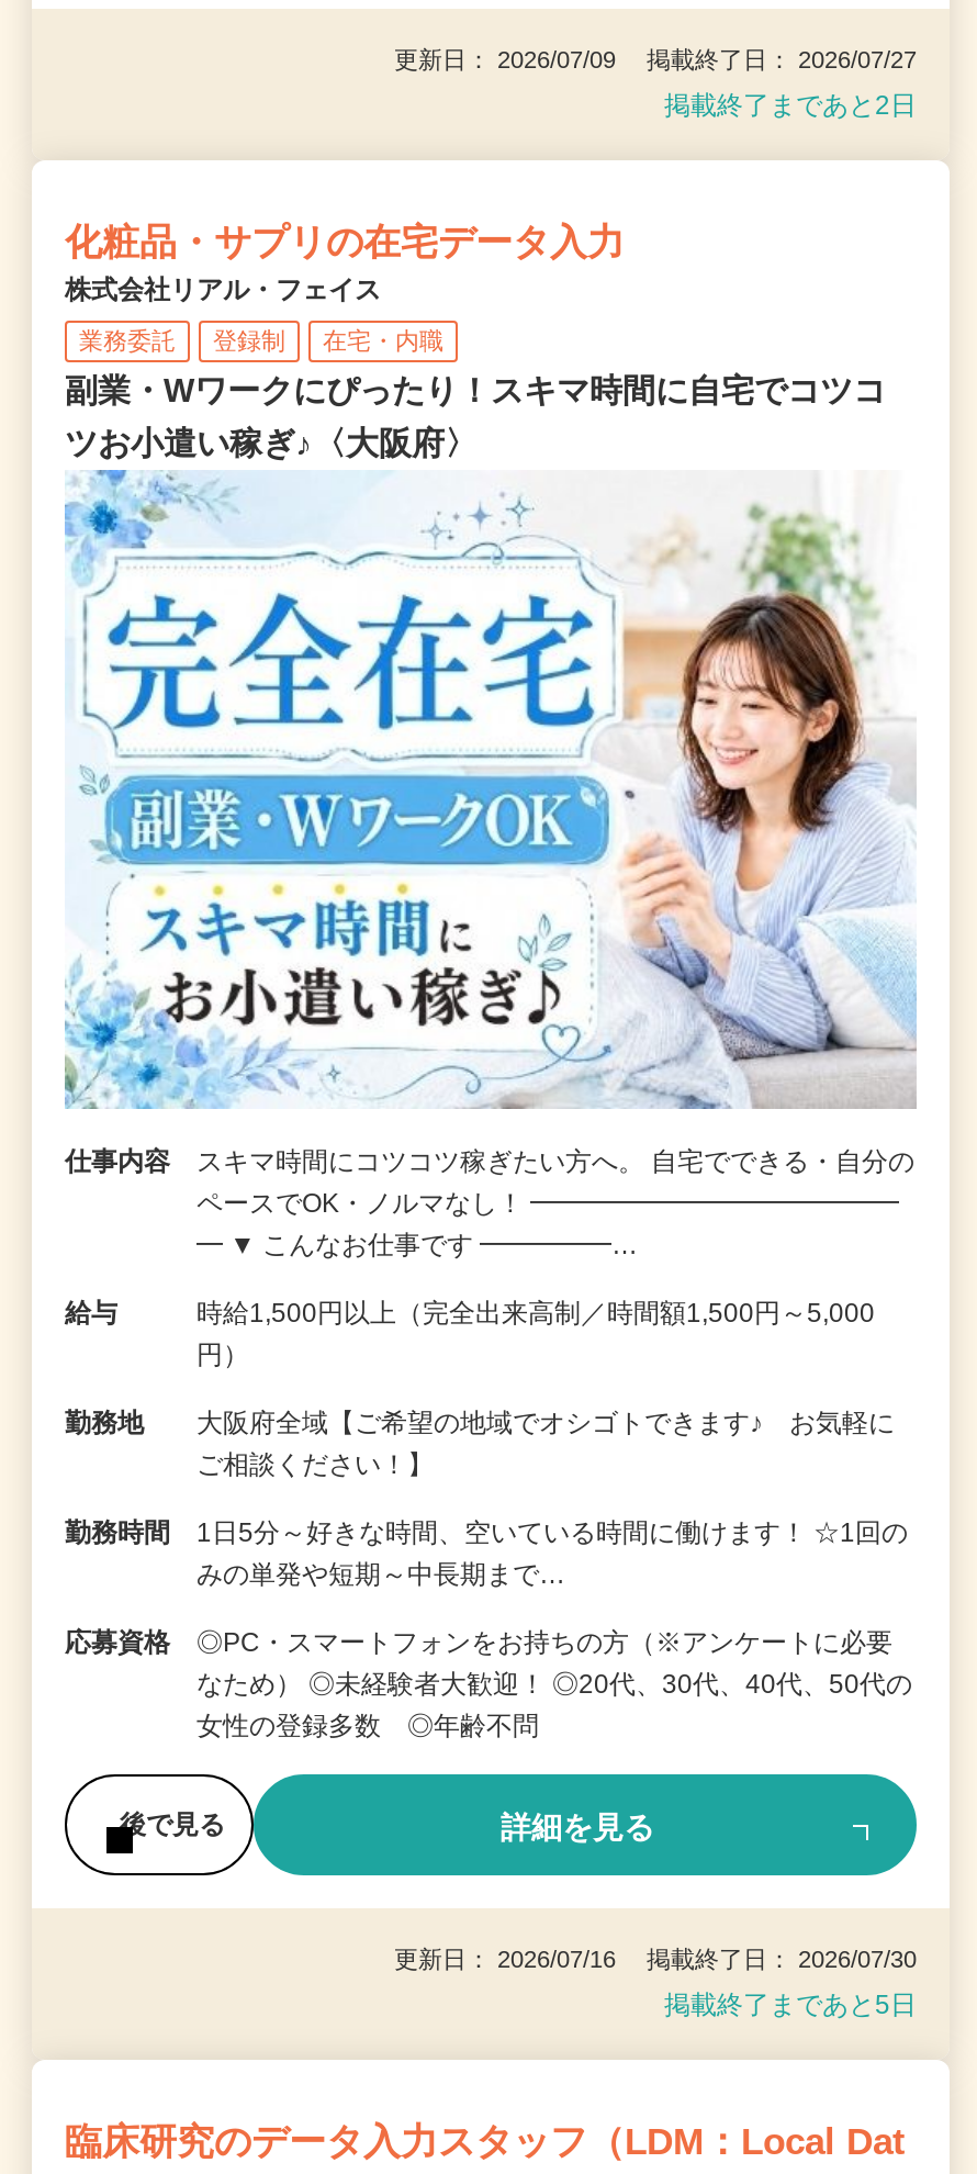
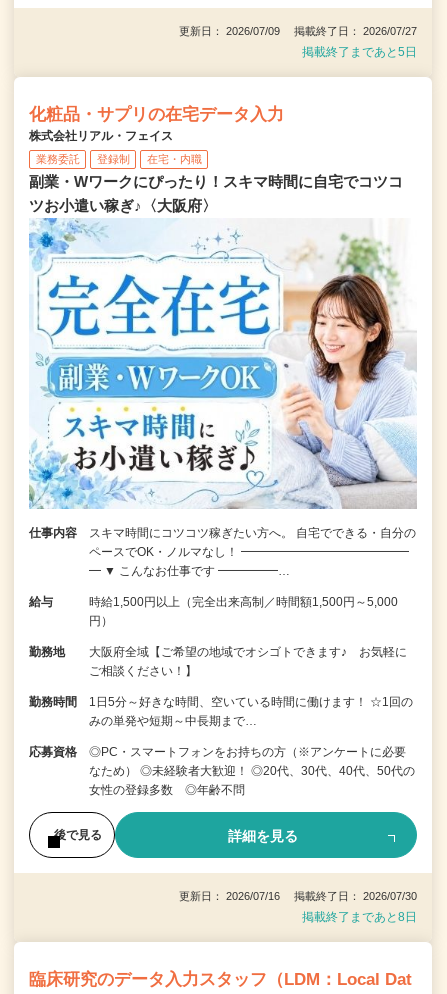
[664,90,917,121] 掲載終了まであと2日 -> none
none -> [302,910,417,924] 掲載終了まであと8日
moved [664,1990,917,2021] -> [302,45,417,59]: 掲載終了まであと5日

